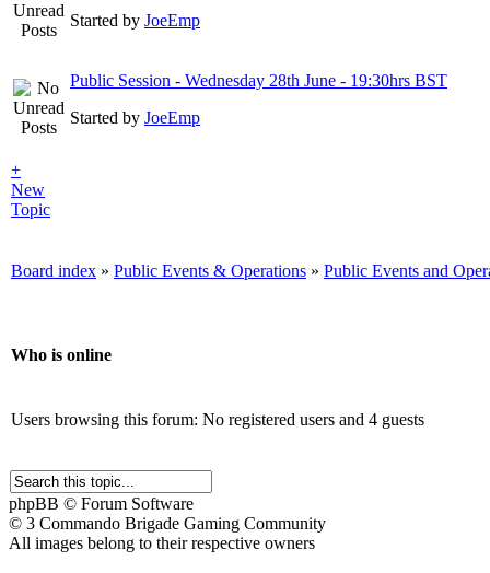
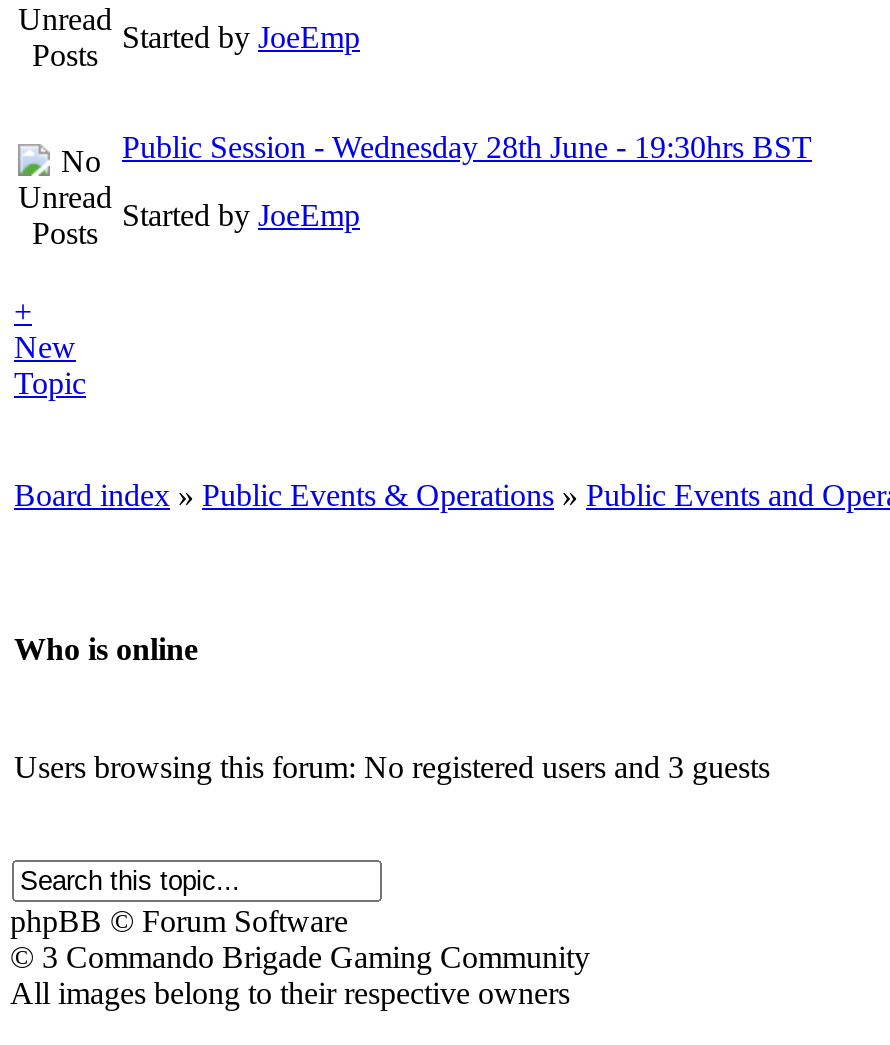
[11,410,424,428] Users browsing this forum: No registered users and 4 guests -> [14,749,770,783] Users browsing this forum: No registered users and 3 guests

